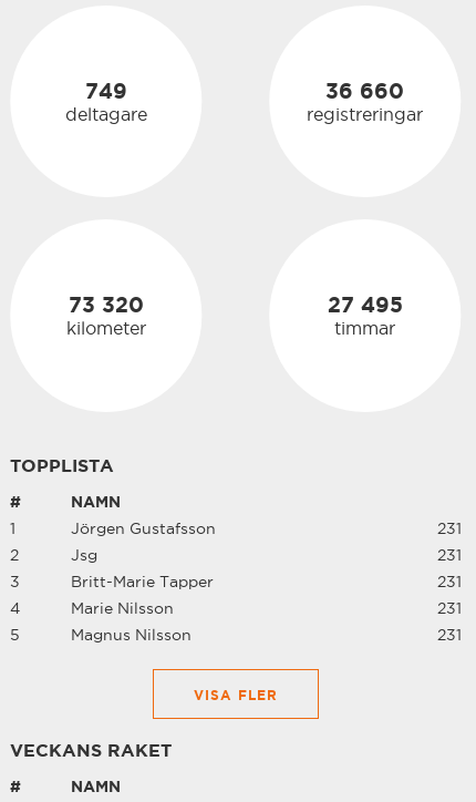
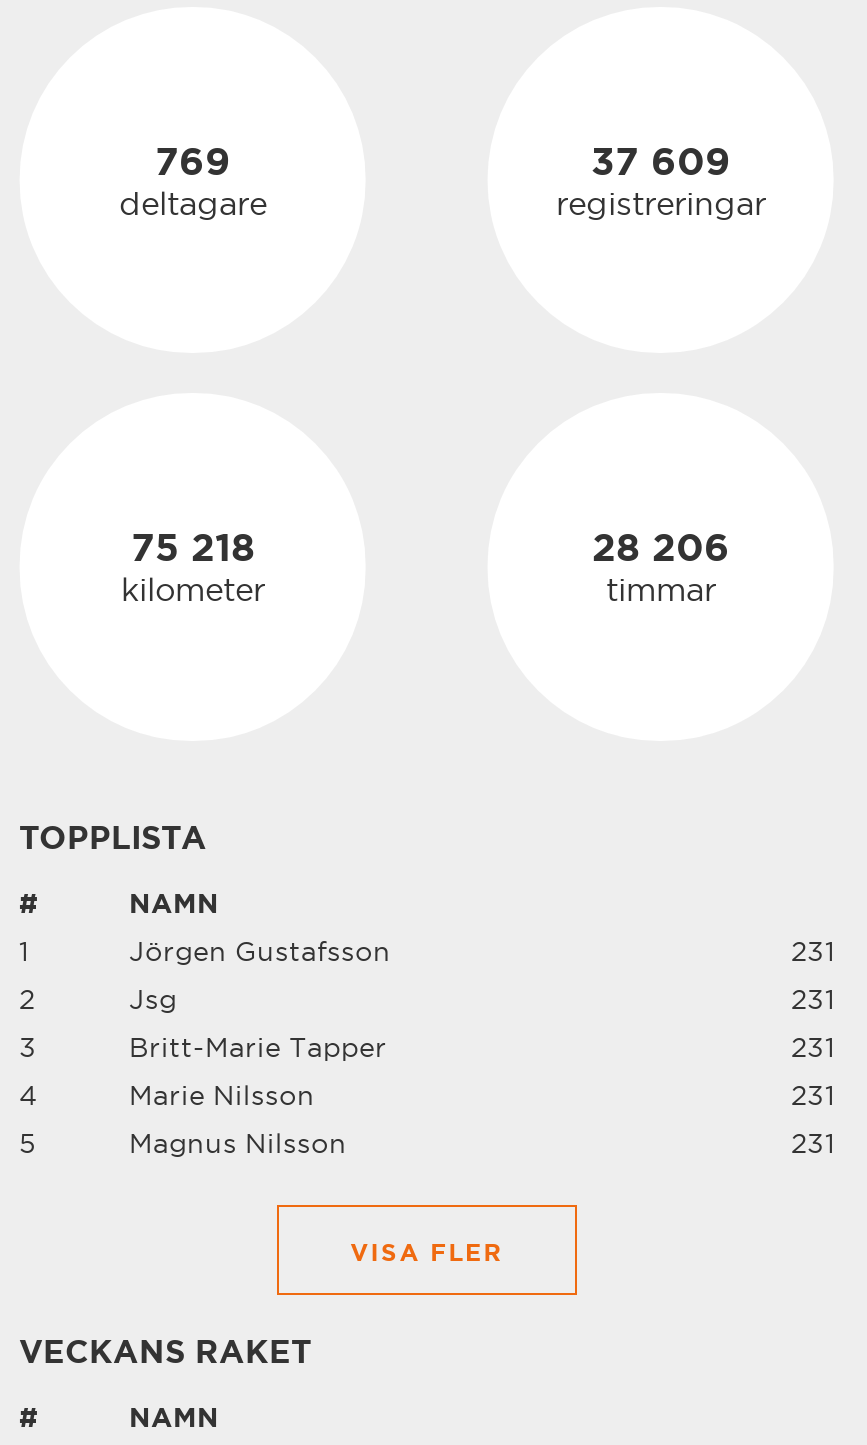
[85,78,127,103] 749 -> [155,138,231,182] 769
[326,78,405,103] 36 660 -> [591,138,731,182] 37 609
[69,292,144,317] 73 320 -> [131,525,255,569] 75 218
[328,292,403,317] 27 495 -> [592,525,730,569] 28 206

